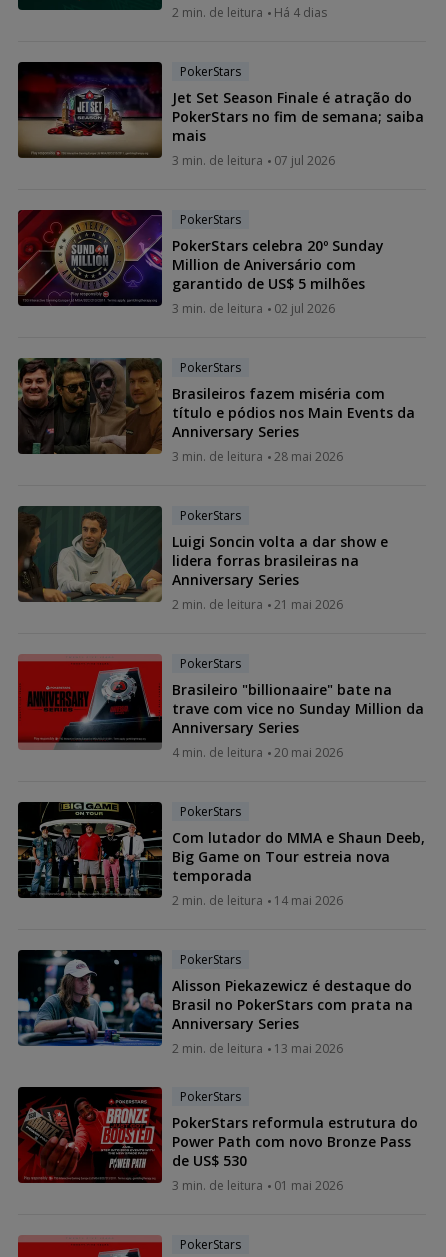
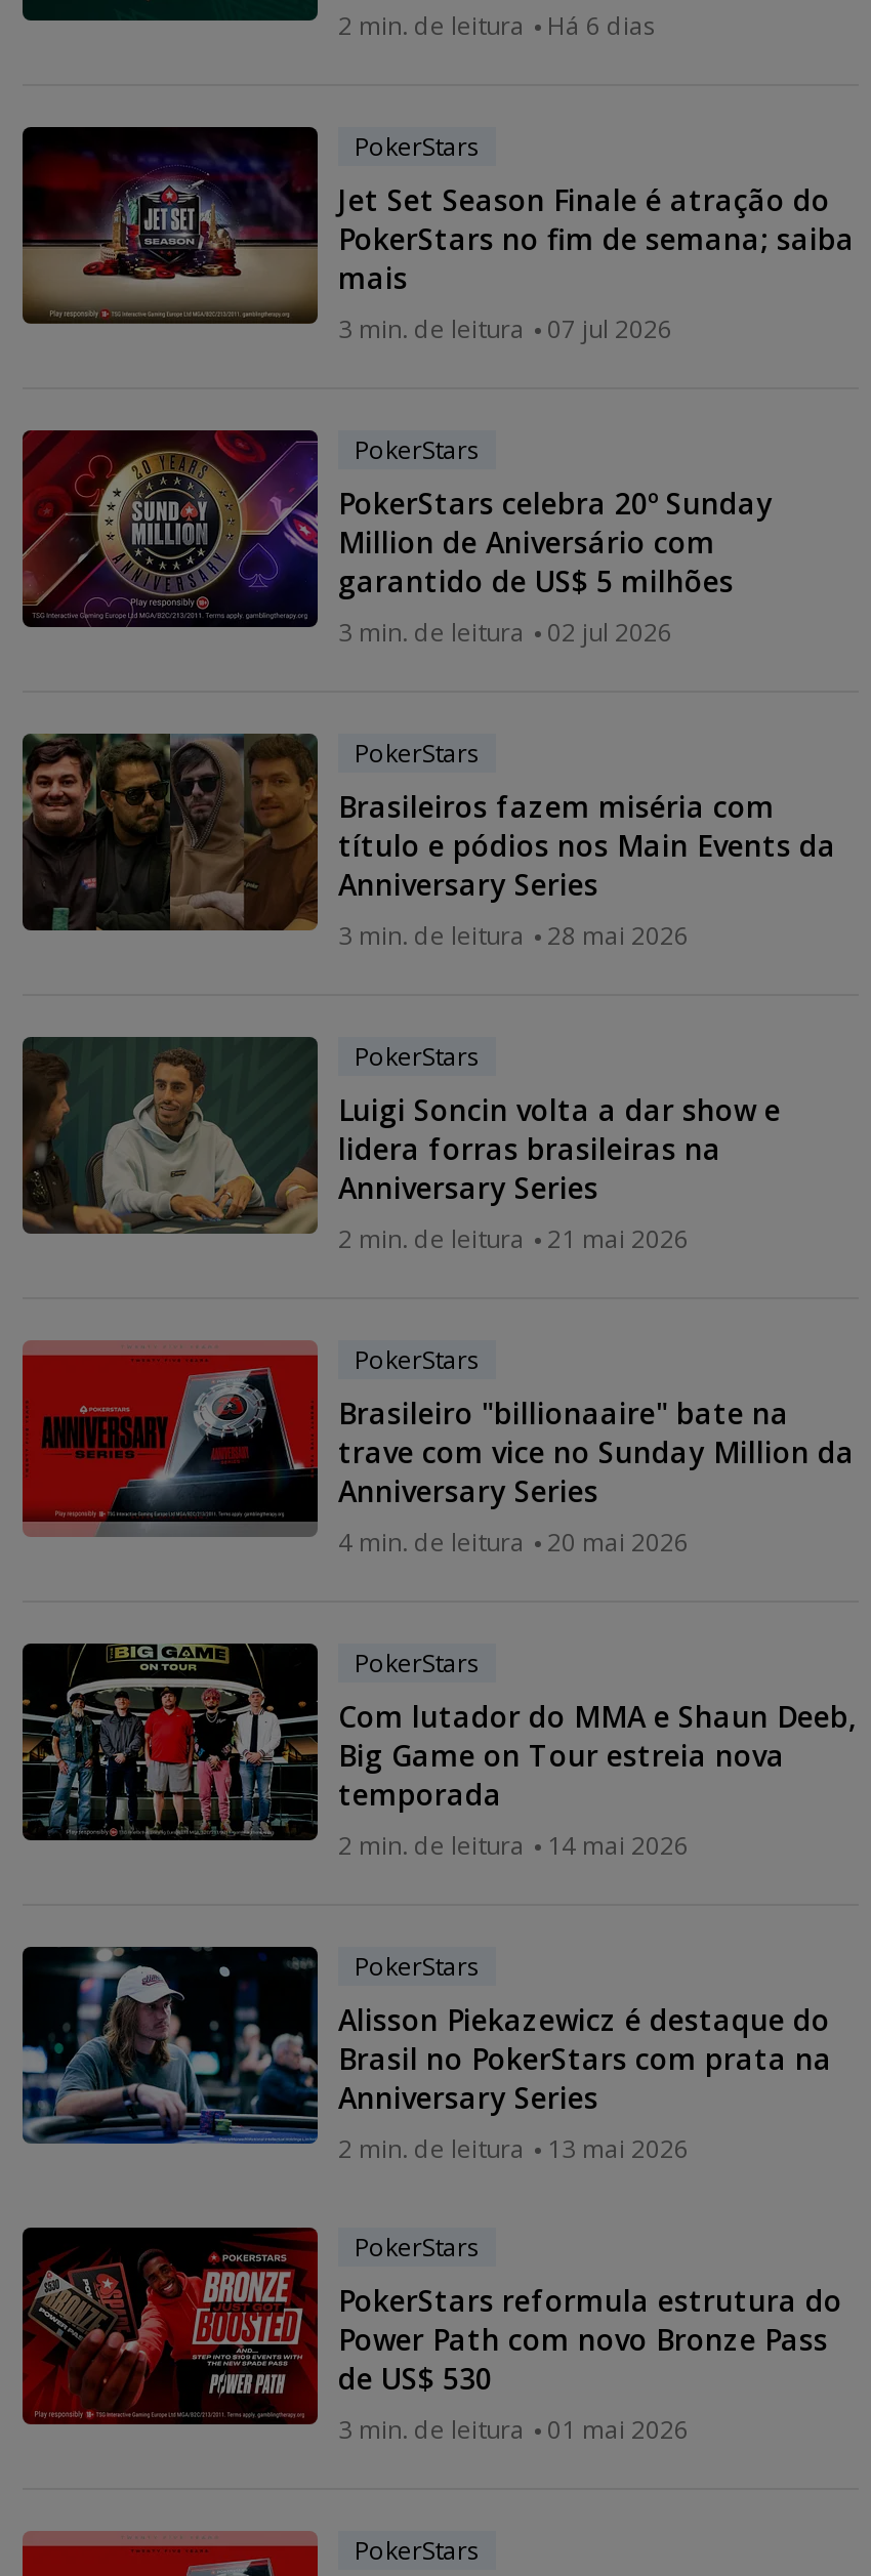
[172,4,327,21] 2 min. de leitura Há 4 dias -> [338,7,656,42] 2 min. de leitura Há 6 dias

